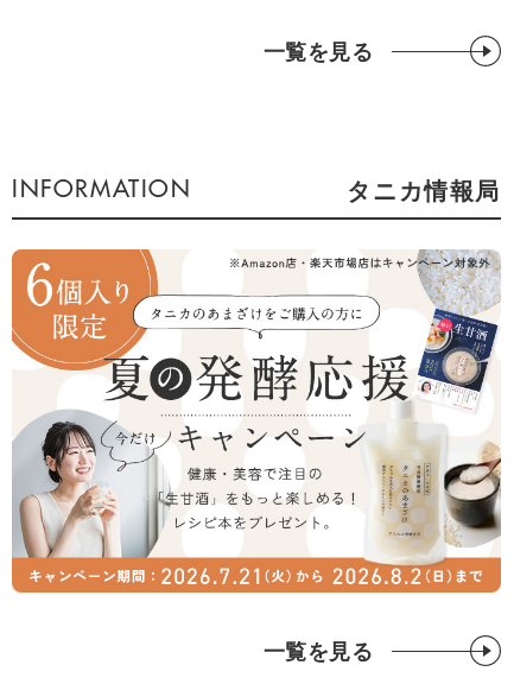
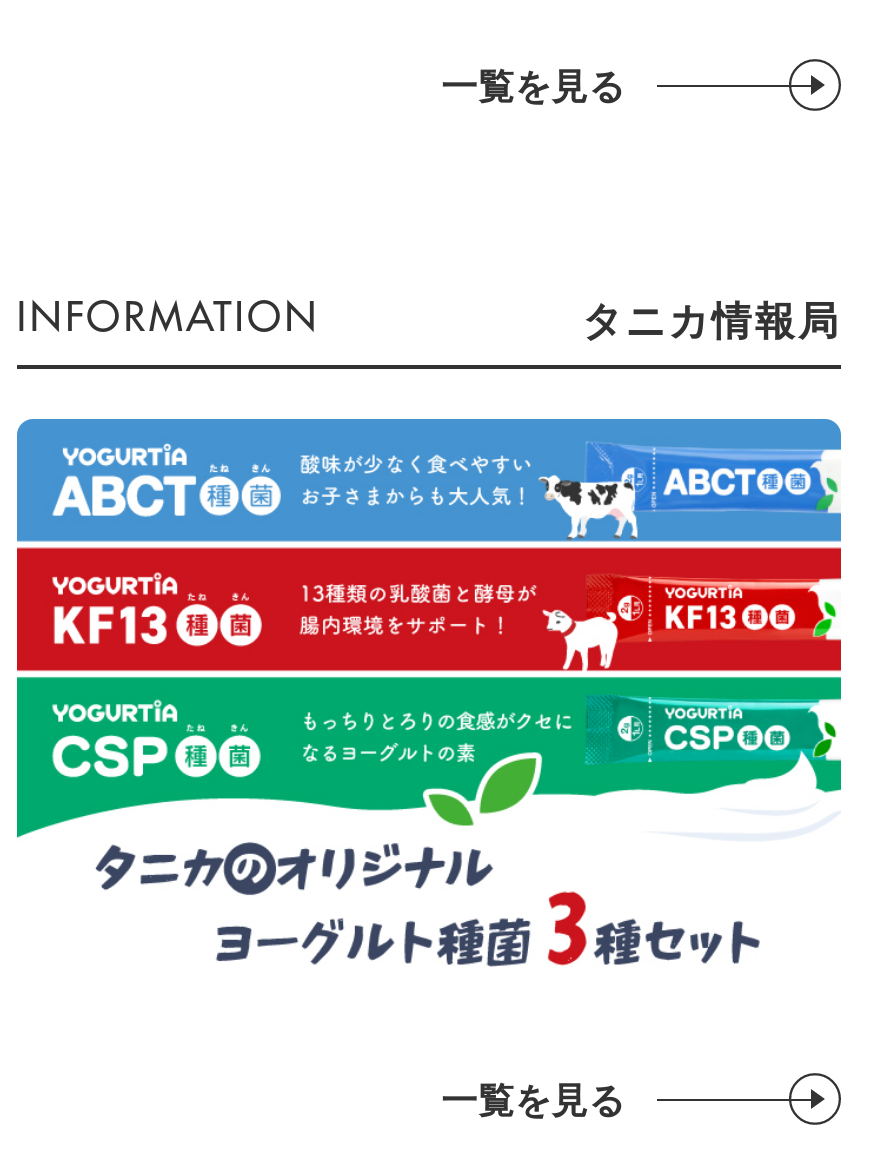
[11,248,502,594] [image] -> [15,417,843,997] [image]

